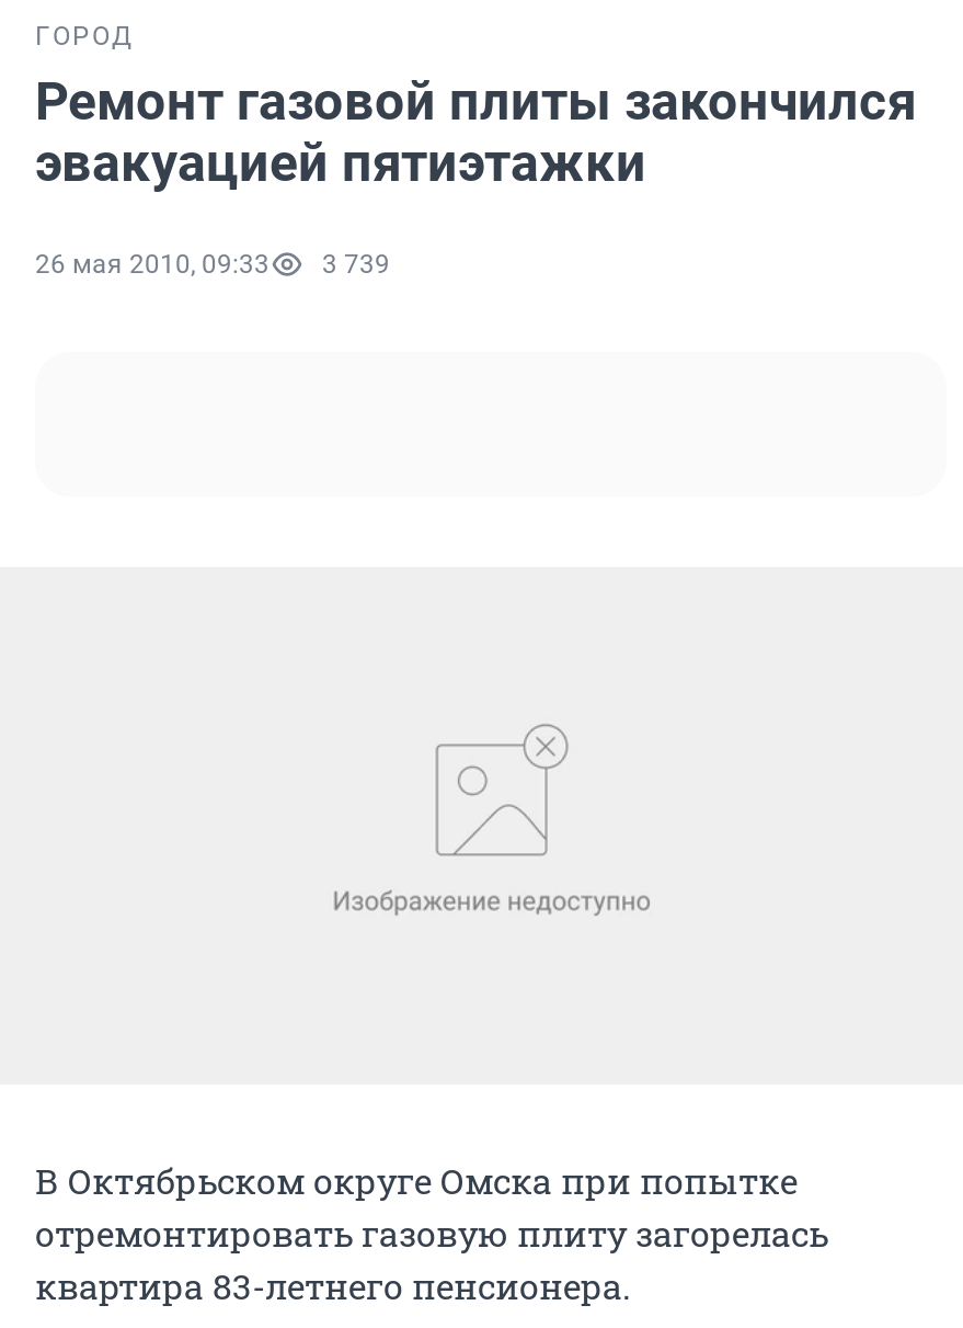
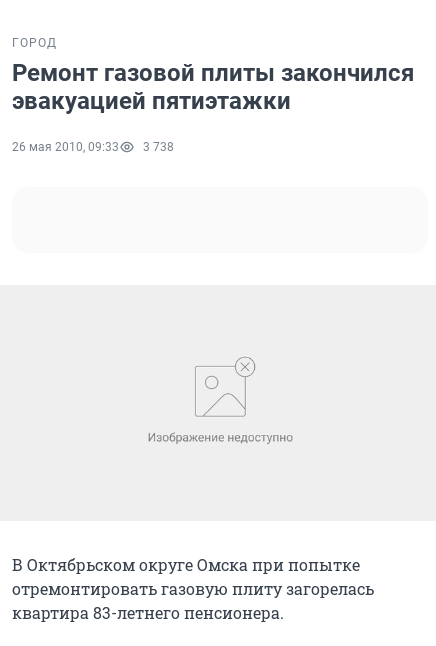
[35,249,390,280] 26 мая 2010, 09:33 3 739 -> [12,140,174,154] 26 мая 2010, 09:33 3 738

